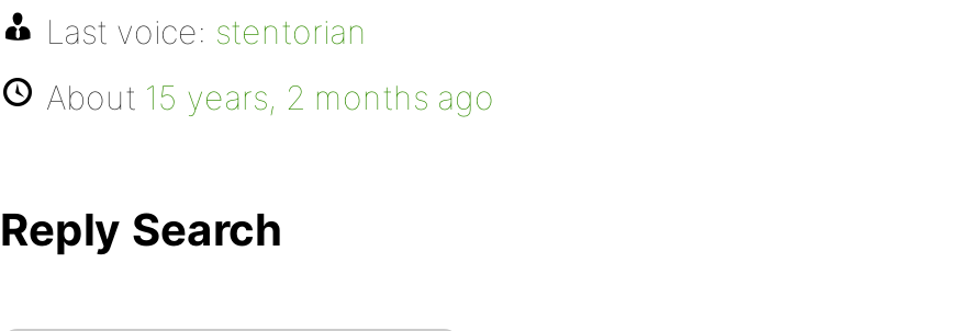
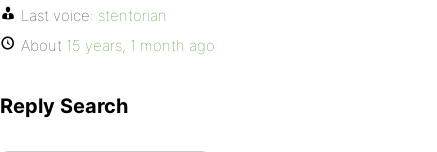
[46,77,494,118] About 15 years, 2 months ago -> [21,36,215,55] About 15 years, 1 month ago

